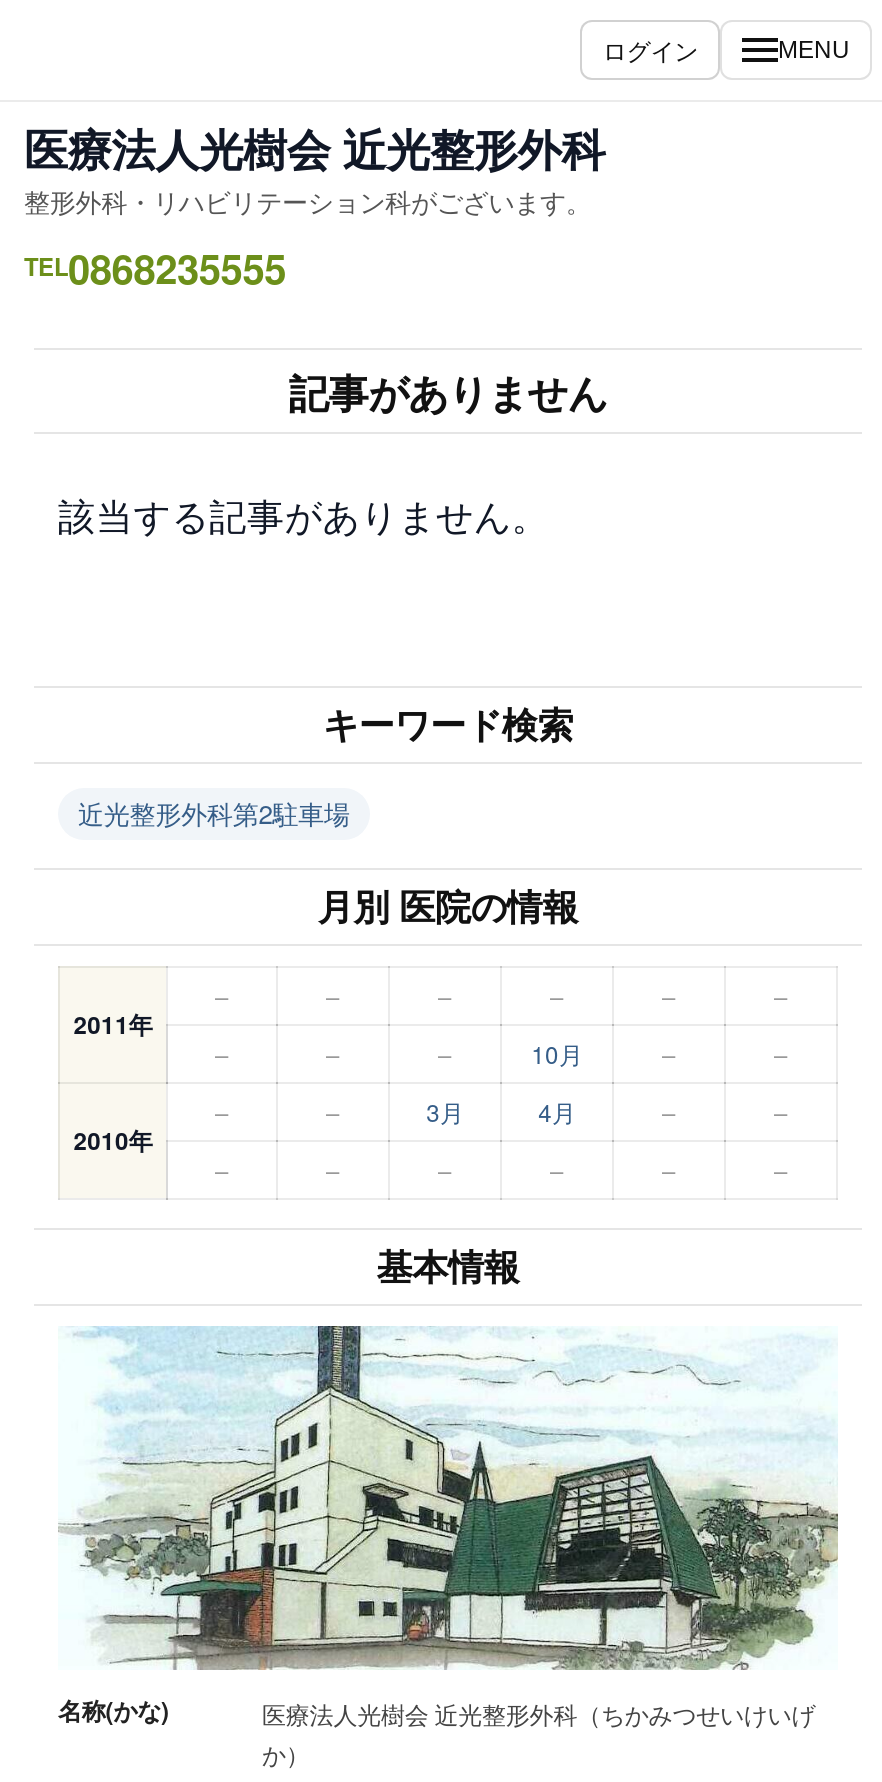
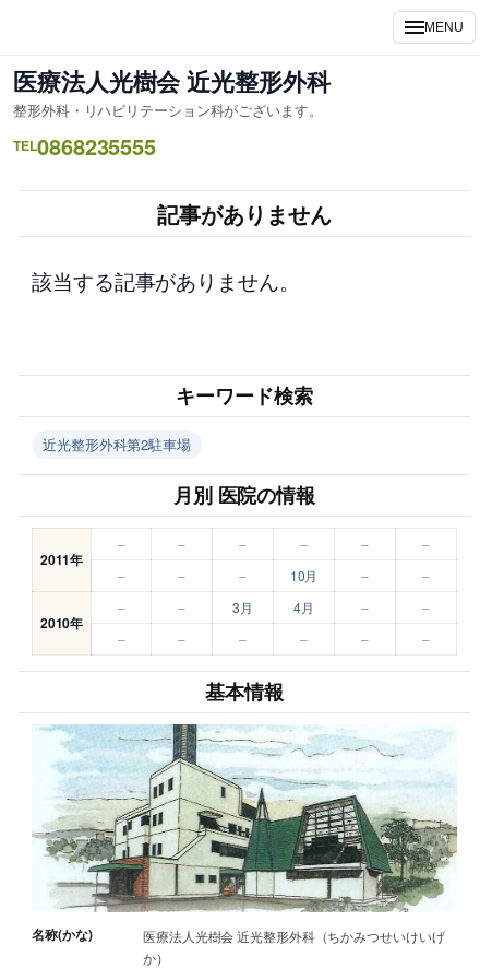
[603,32,698,66] ログイン -> none

